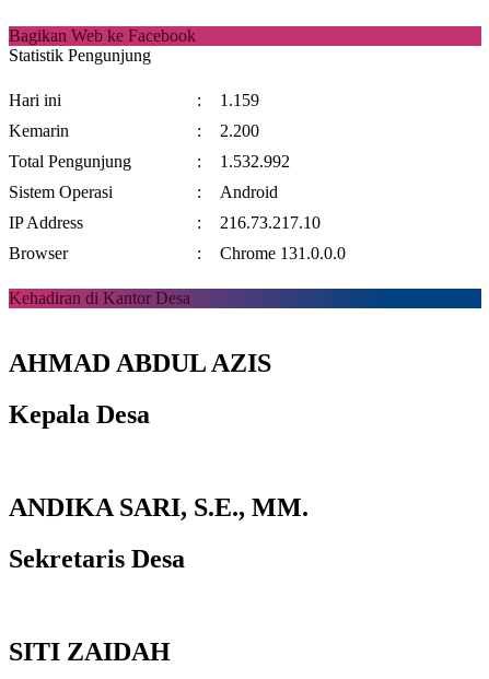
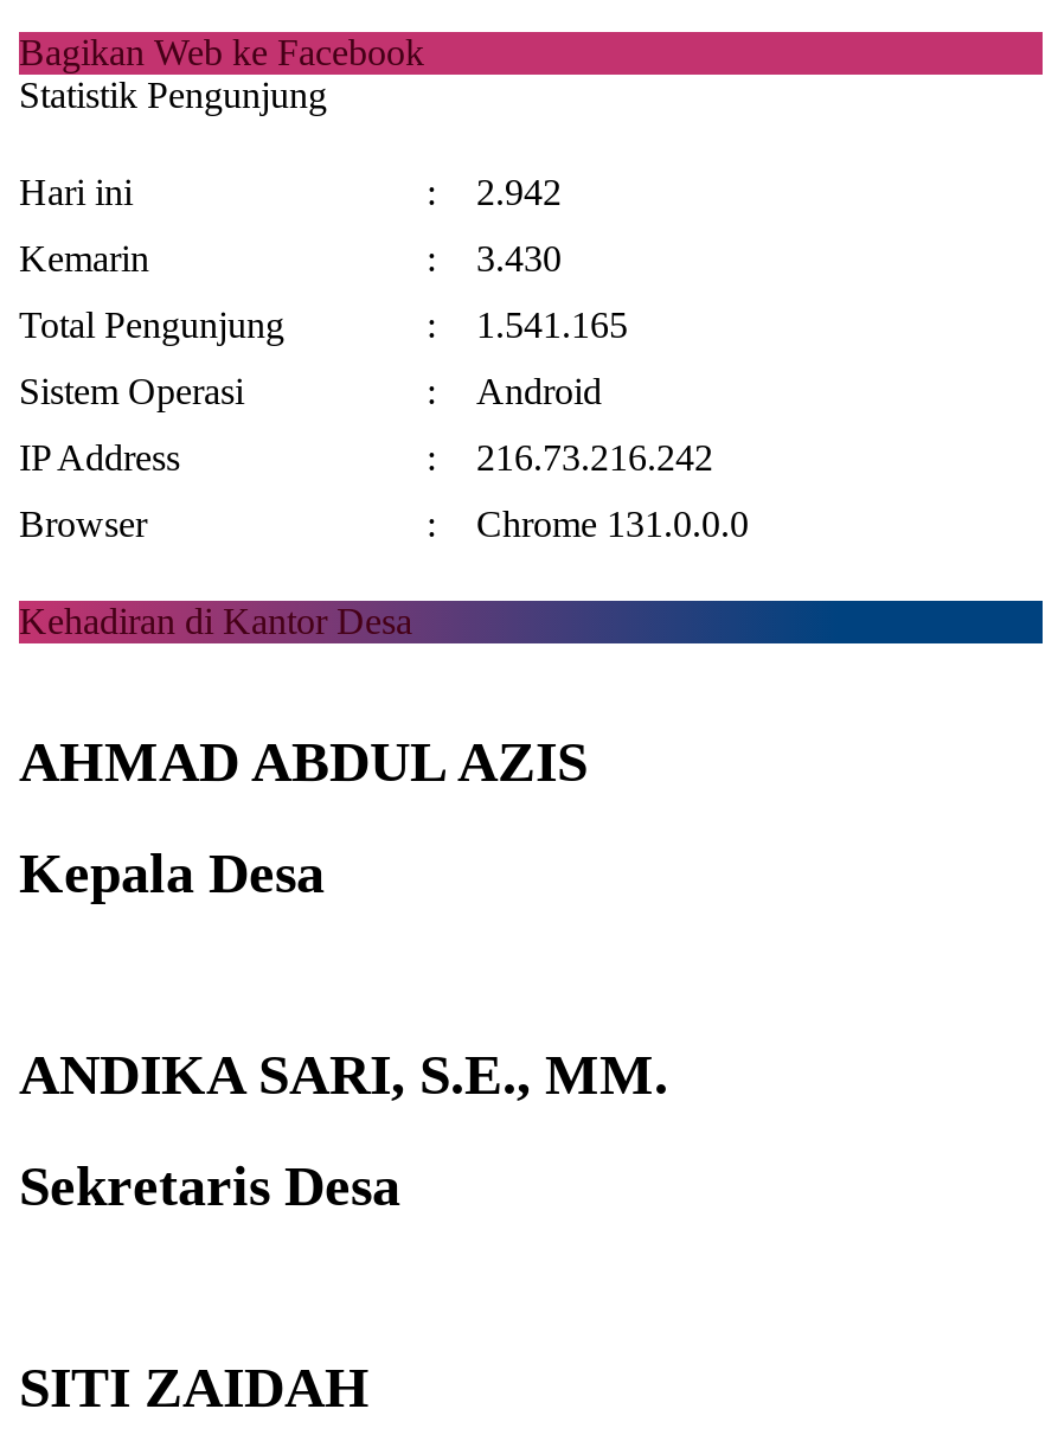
[220,90,259,109] 1.159 -> [476,171,562,211] 2.942
[220,121,259,139] 2.200 -> [476,237,562,277] 3.430
[220,151,290,170] 1.532.992 -> [476,303,628,344] 1.541.165
[220,213,321,231] 216.73.217.10 -> [476,436,713,476] 216.73.216.242

